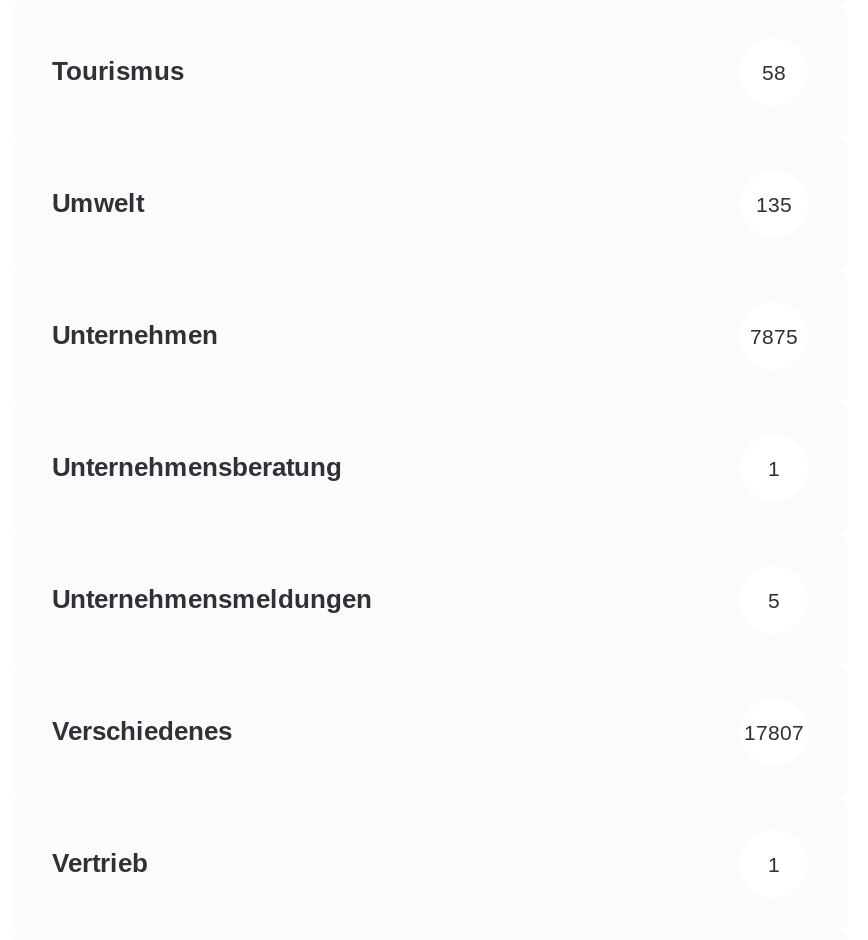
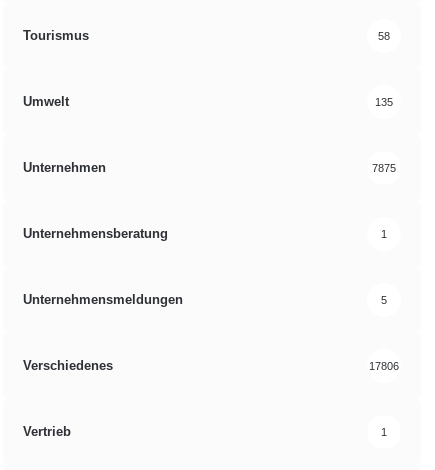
[744,719,804,743] 17807 -> [369,359,399,371] 17806

